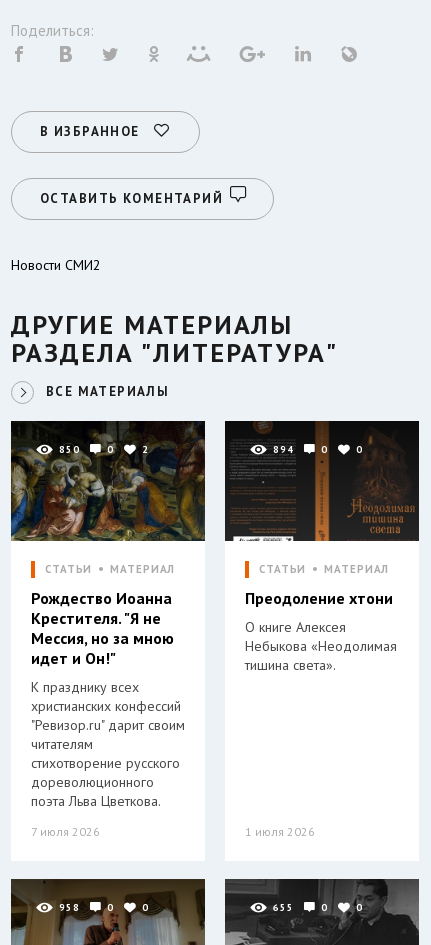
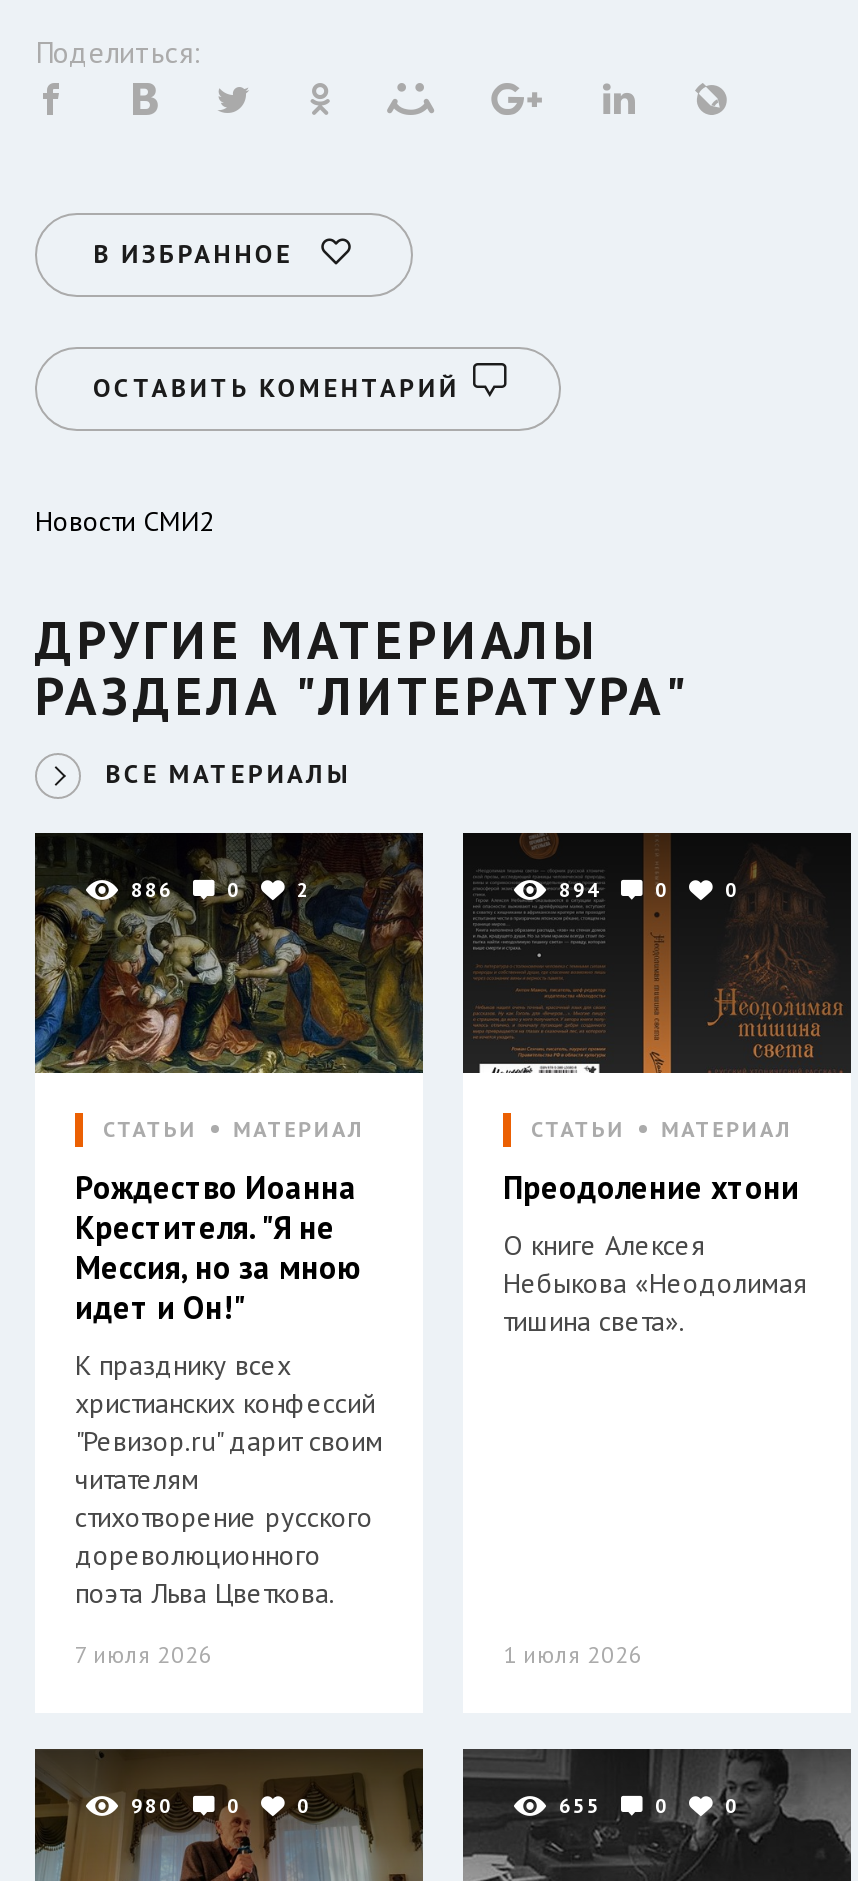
[59,443,80,456] 850 -> [131,877,173,903] 886
[59,901,80,914] 958 -> [131,1793,173,1819] 980

